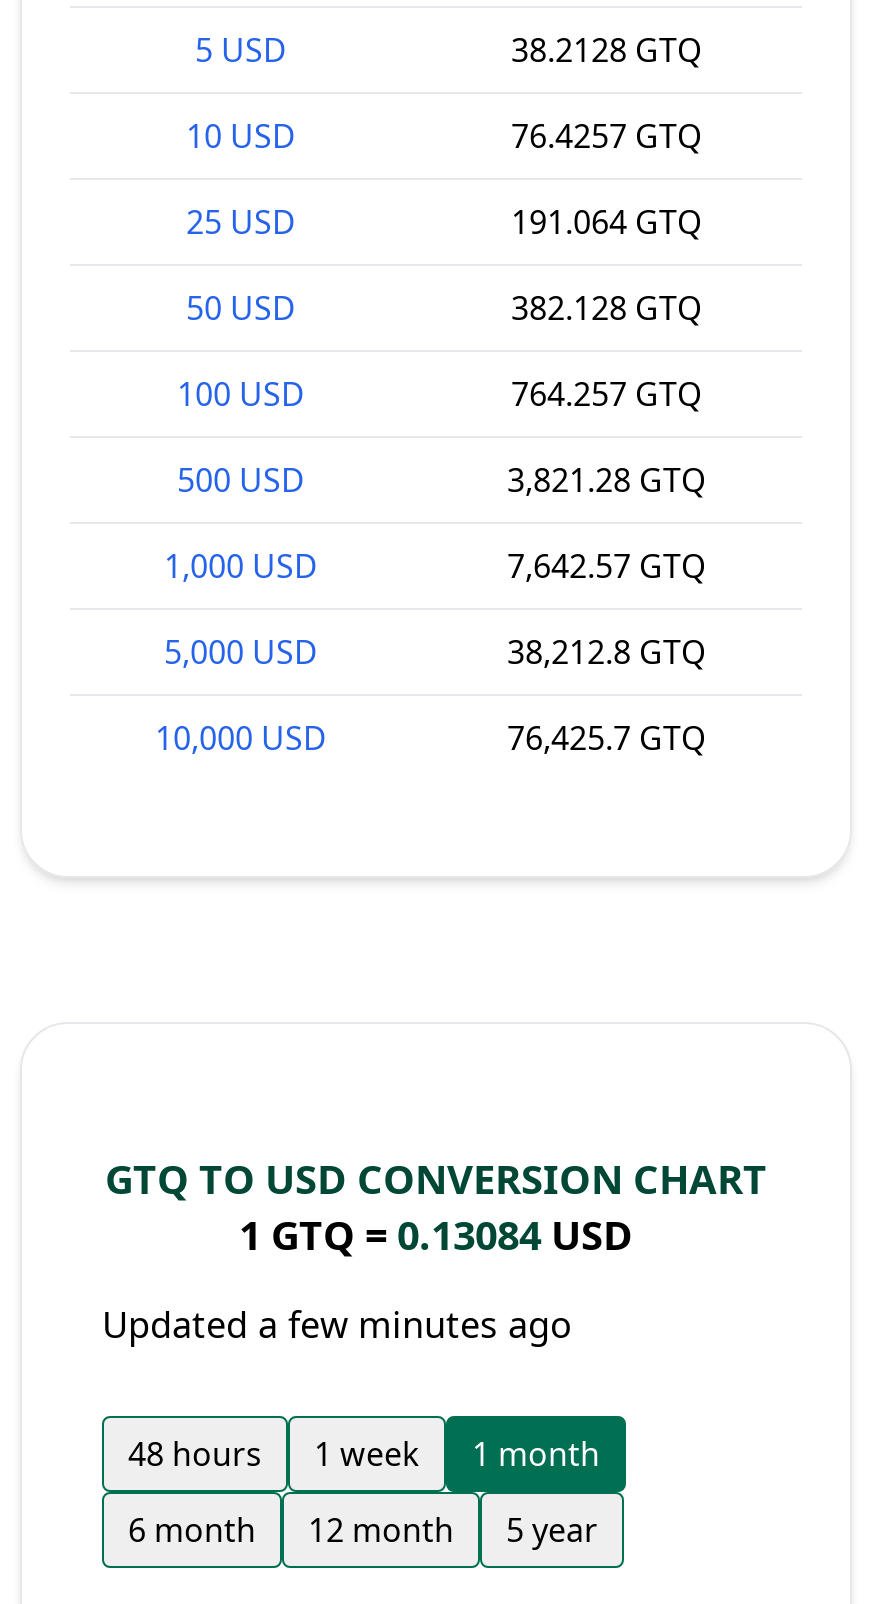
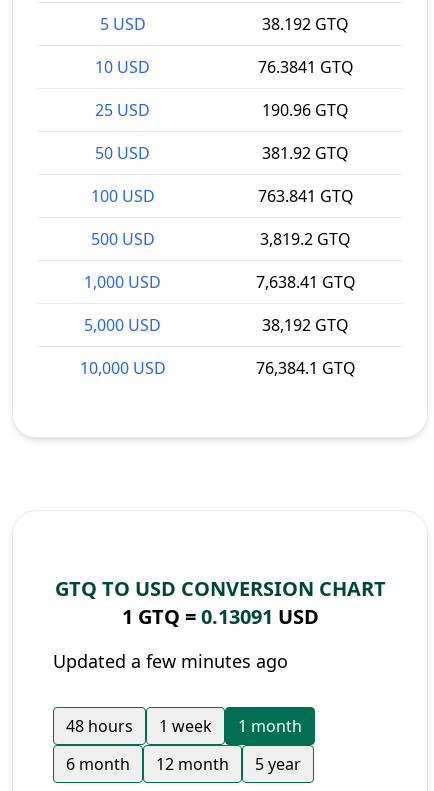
[511,28,703,72] 38.2128 GTQ -> [262,13,349,35] 38.192 GTQ
[511,114,703,158] 76.4257 GTQ -> [257,56,353,78] 76.3841 GTQ
[511,200,703,244] 191.064 GTQ -> [262,99,349,121] 190.96 GTQ
[511,286,703,330] 382.128 GTQ -> [262,142,349,164] 381.92 GTQ
[511,372,703,416] 764.257 GTQ -> [257,185,353,207] 763.841 GTQ
[507,458,707,502] 3,821.28 GTQ -> [260,228,351,250] 3,819.2 GTQ
[507,544,707,588] 7,642.57 GTQ -> [255,271,355,293] 7,638.41 GTQ
[507,630,707,674] 38,212.8 GTQ -> [262,314,349,336] 38,192 GTQ
[507,716,707,760] 76,425.7 GTQ -> [255,357,355,379] 76,384.1 GTQ
[239,1208,633,1262] 1 GTQ = 0.13084 USD -> [121,603,318,630] 1 GTQ = 0.13091 USD

